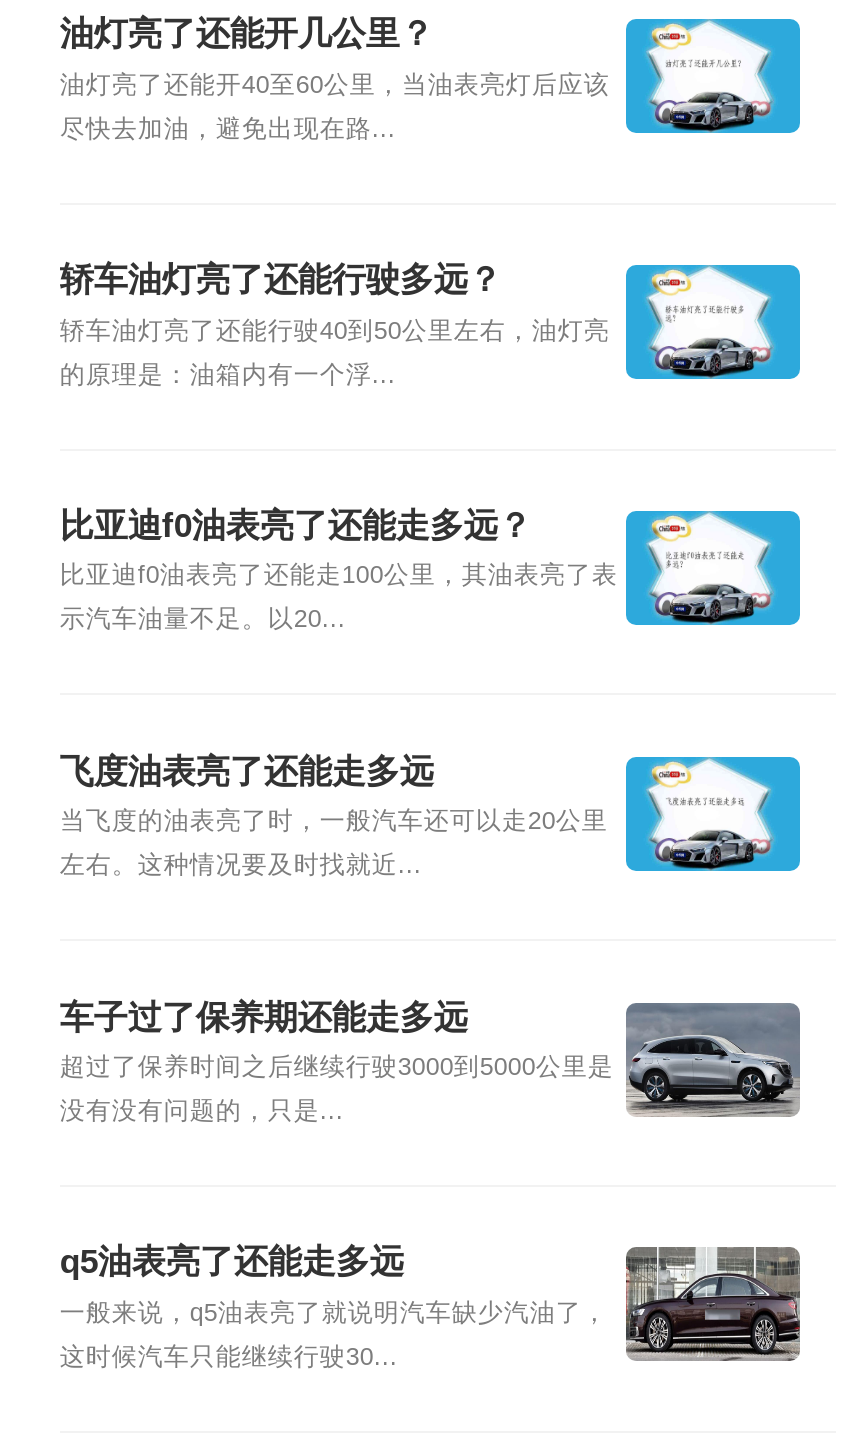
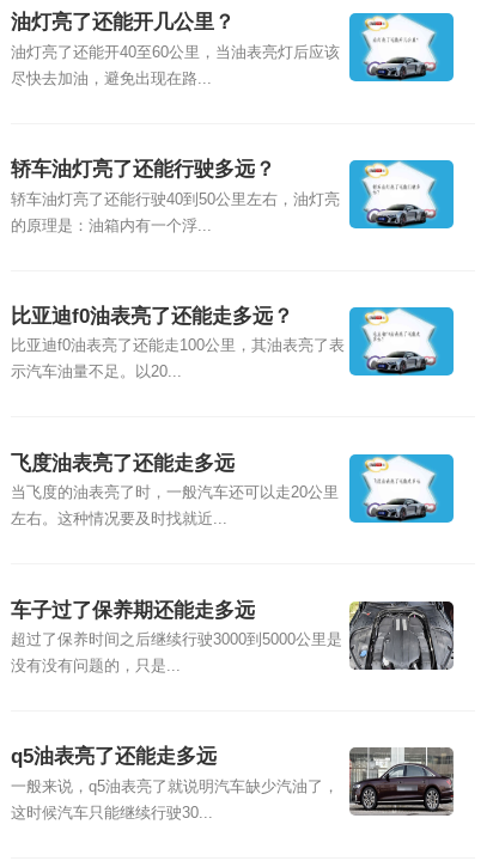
[626,1001,802,1117] [image] -> [349,600,455,671] [image]

